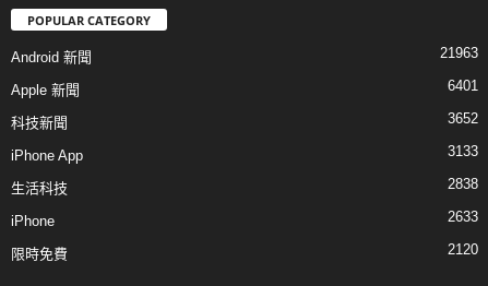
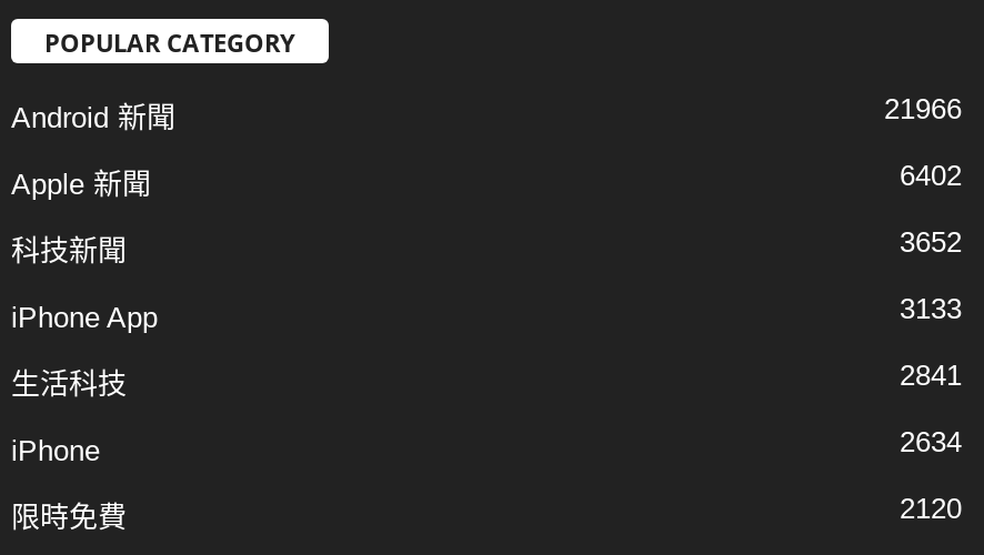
[440,45,478,61] 21963 -> [884,92,962,125] 21966
[448,77,478,94] 6401 -> [900,159,962,192] 6402
[448,176,478,192] 2838 -> [900,358,962,392] 2841
[448,208,478,225] 2633 -> [900,425,962,458] 2634

